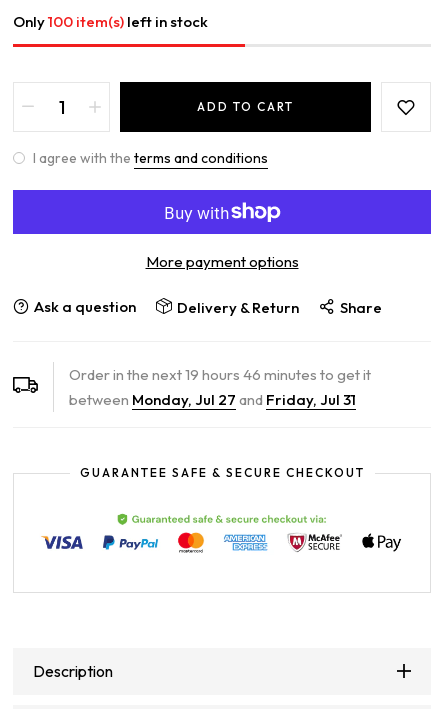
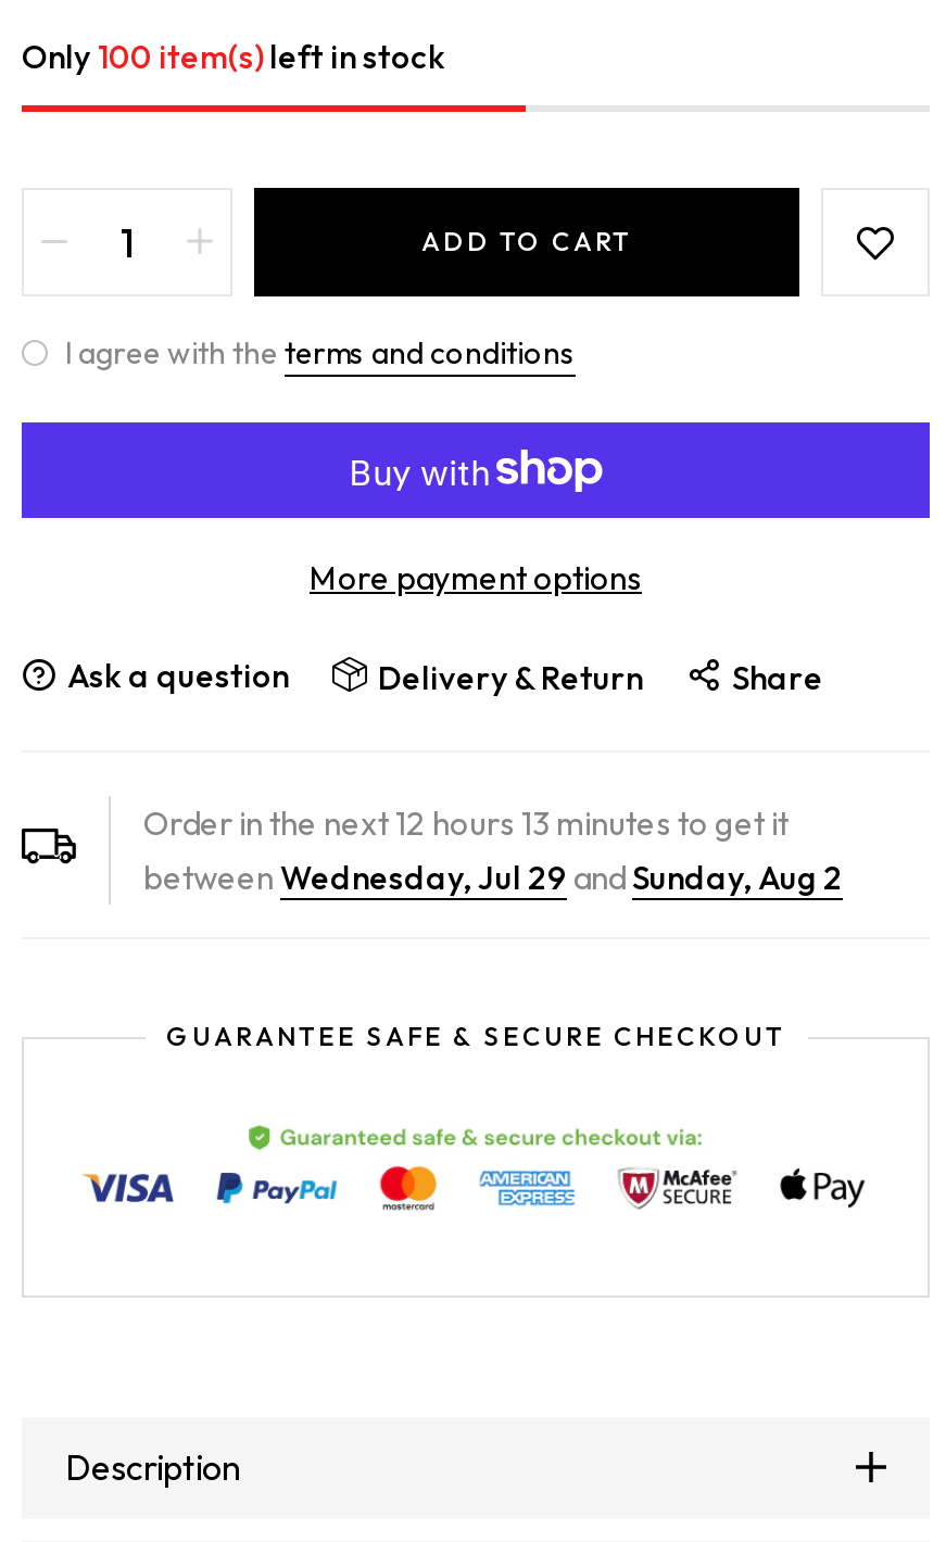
[69,365,371,384] Order in the next 19 hours 46 minutes to get it -> [143,802,789,843] Order in the next 12 hours 13 minutes to get it
[69,390,356,409] between Monday, Jul 27 and Friday, Jul 31 -> [143,856,843,897] between Wednesday, Jul 29 and Sunday, Aug 2

